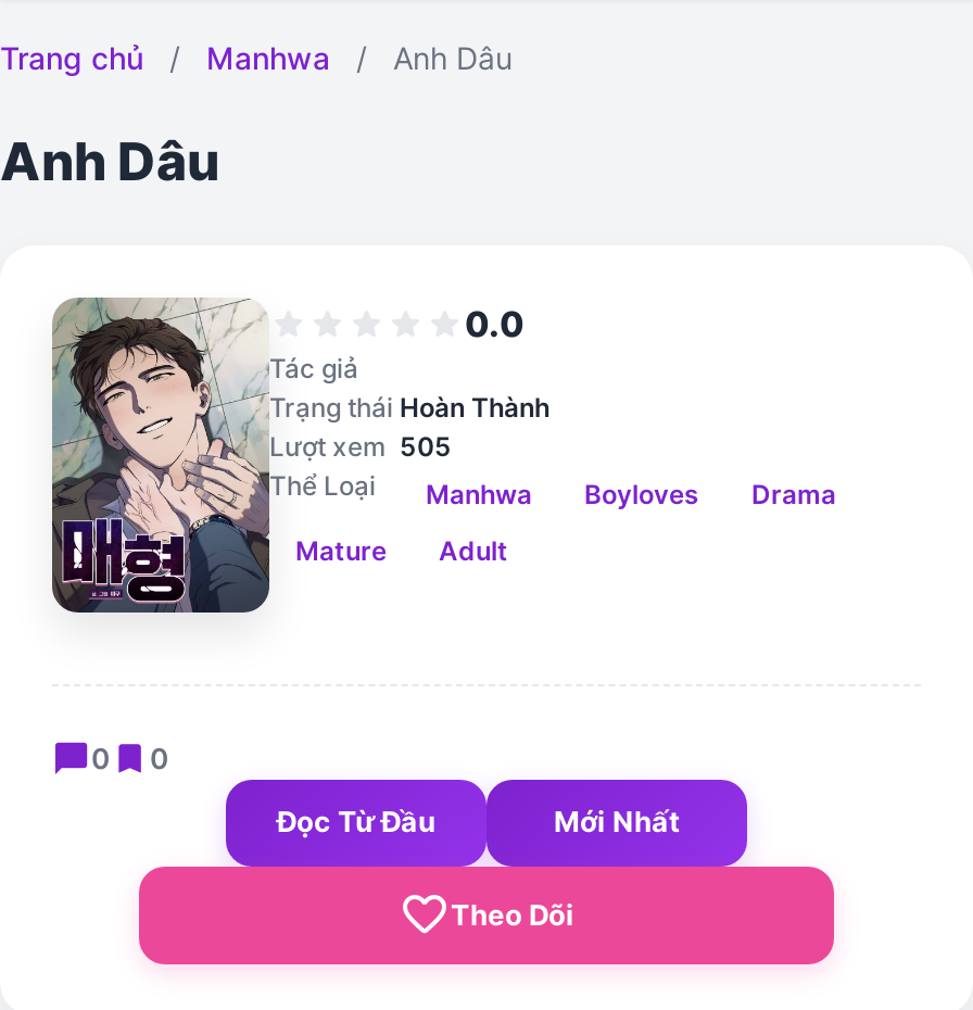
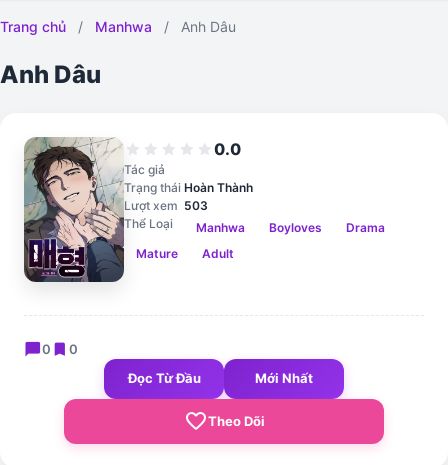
[269,430,452,463] Lượt xem 505 -> [124,198,208,213] Lượt xem 503

